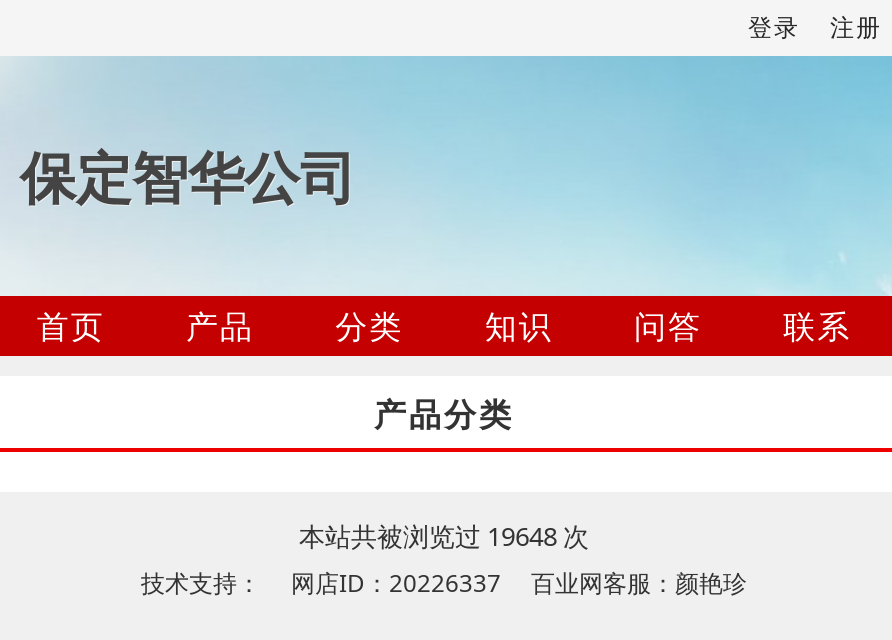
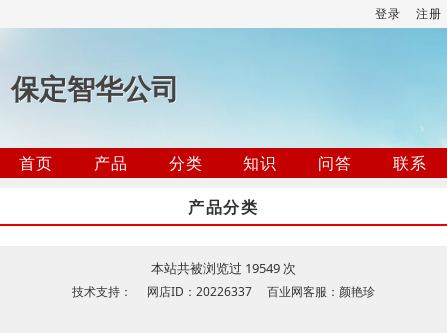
[299,518,589,554] 本站共被浏览过 19648 次 -> [150,259,295,277] 本站共被浏览过 19549 次

